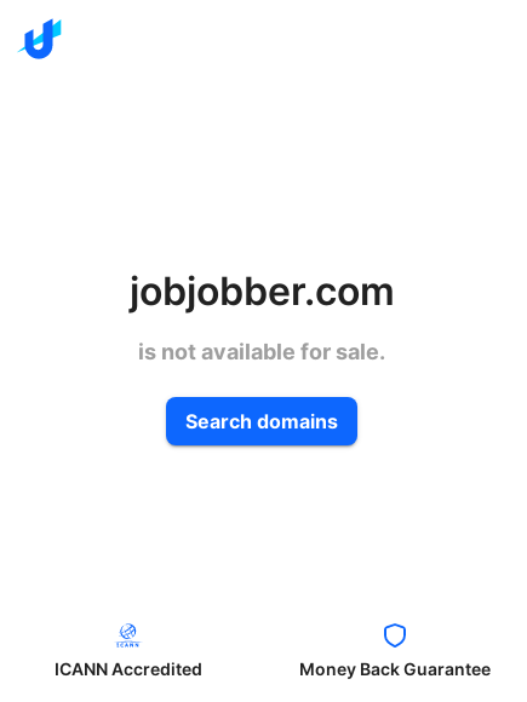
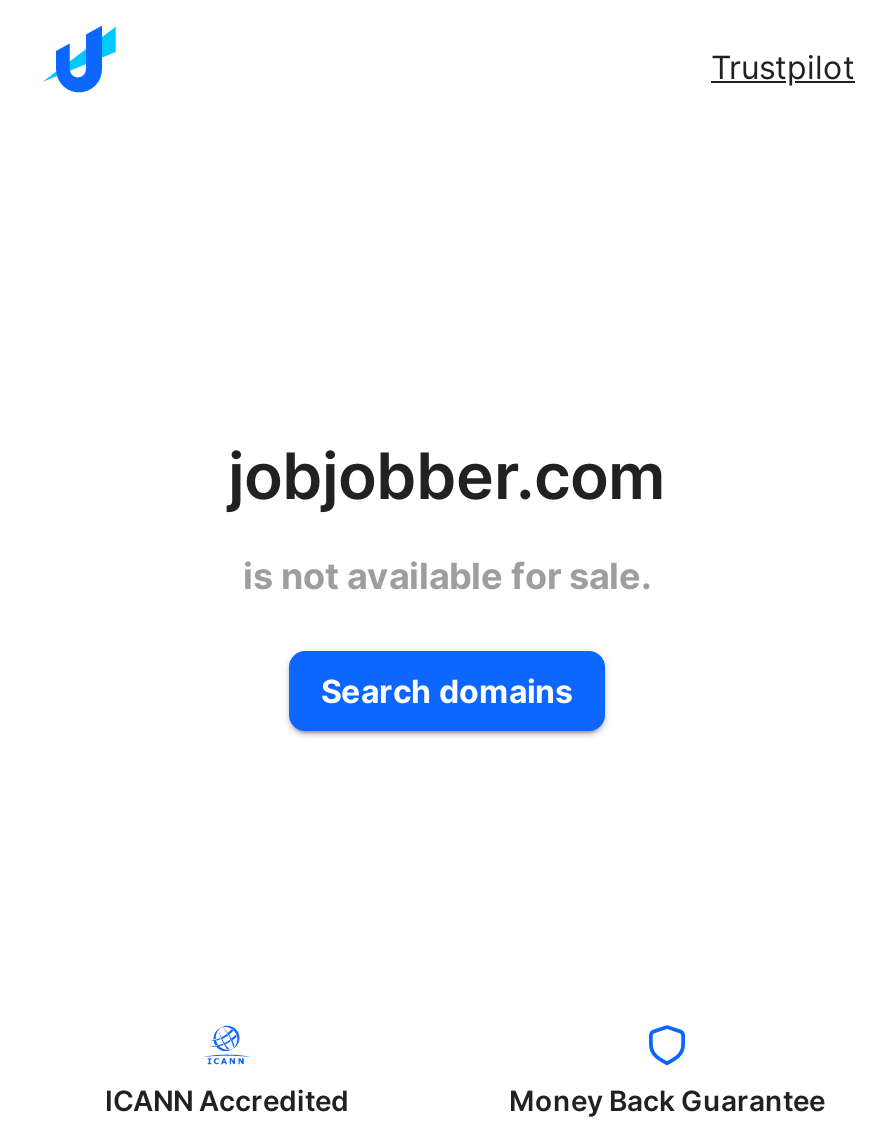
none -> [711,47,855,87] Trustpilot

